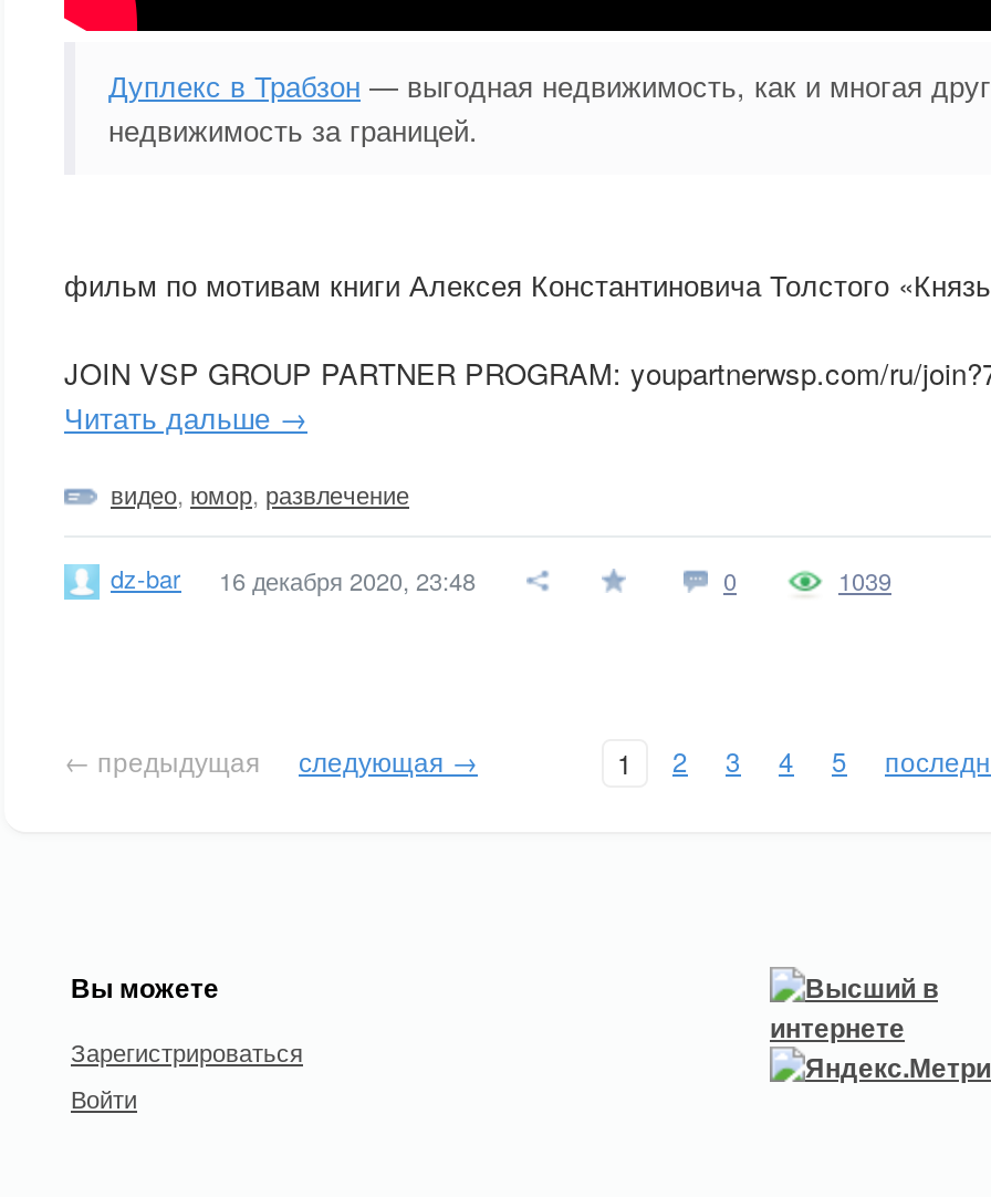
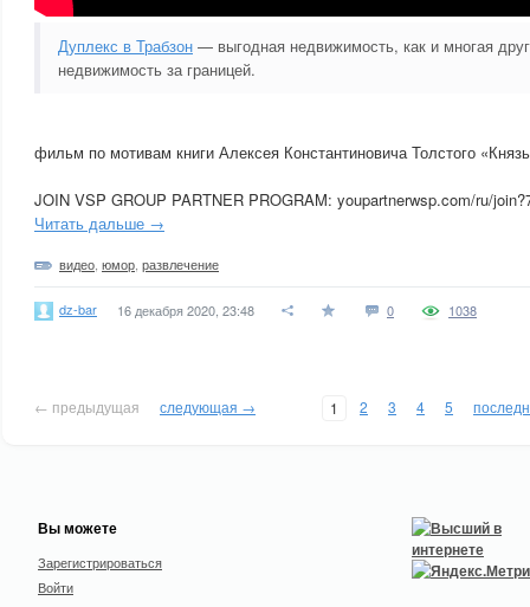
[838,562,891,597] 1039 -> [448,301,477,319] 1038

